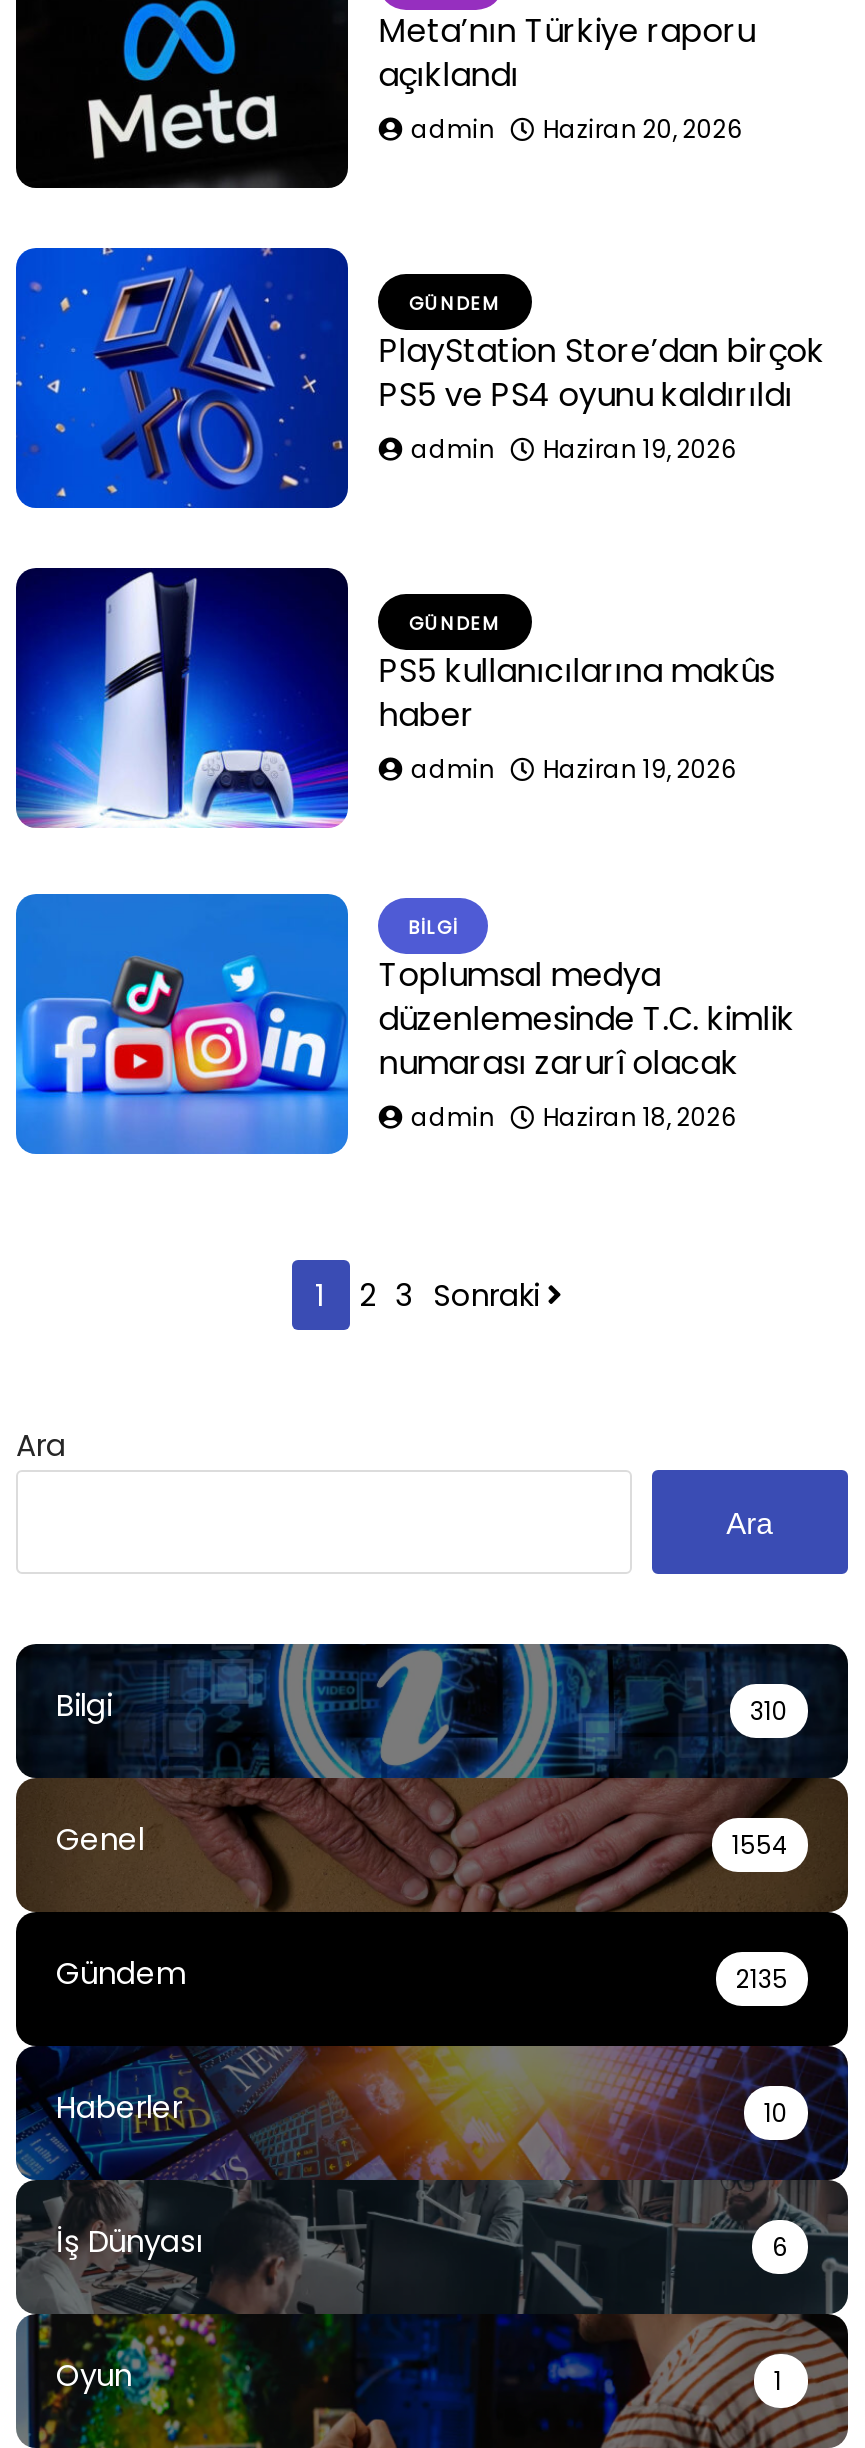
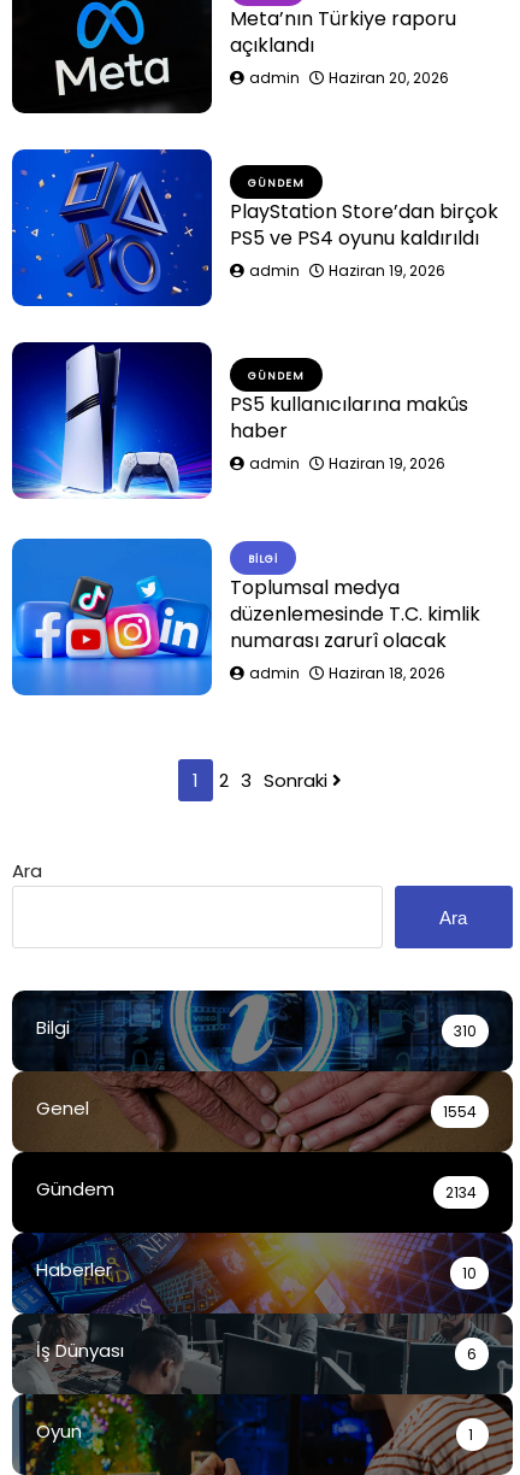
[736,1962,788,1996] 2135 -> [445,1182,477,1203] 2134

